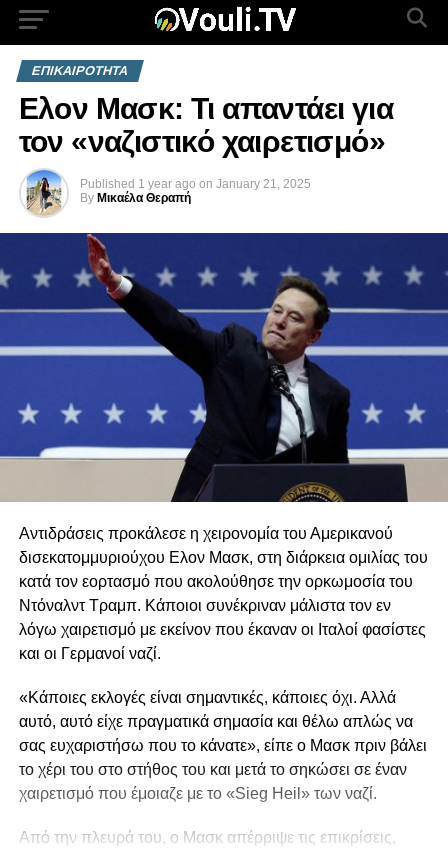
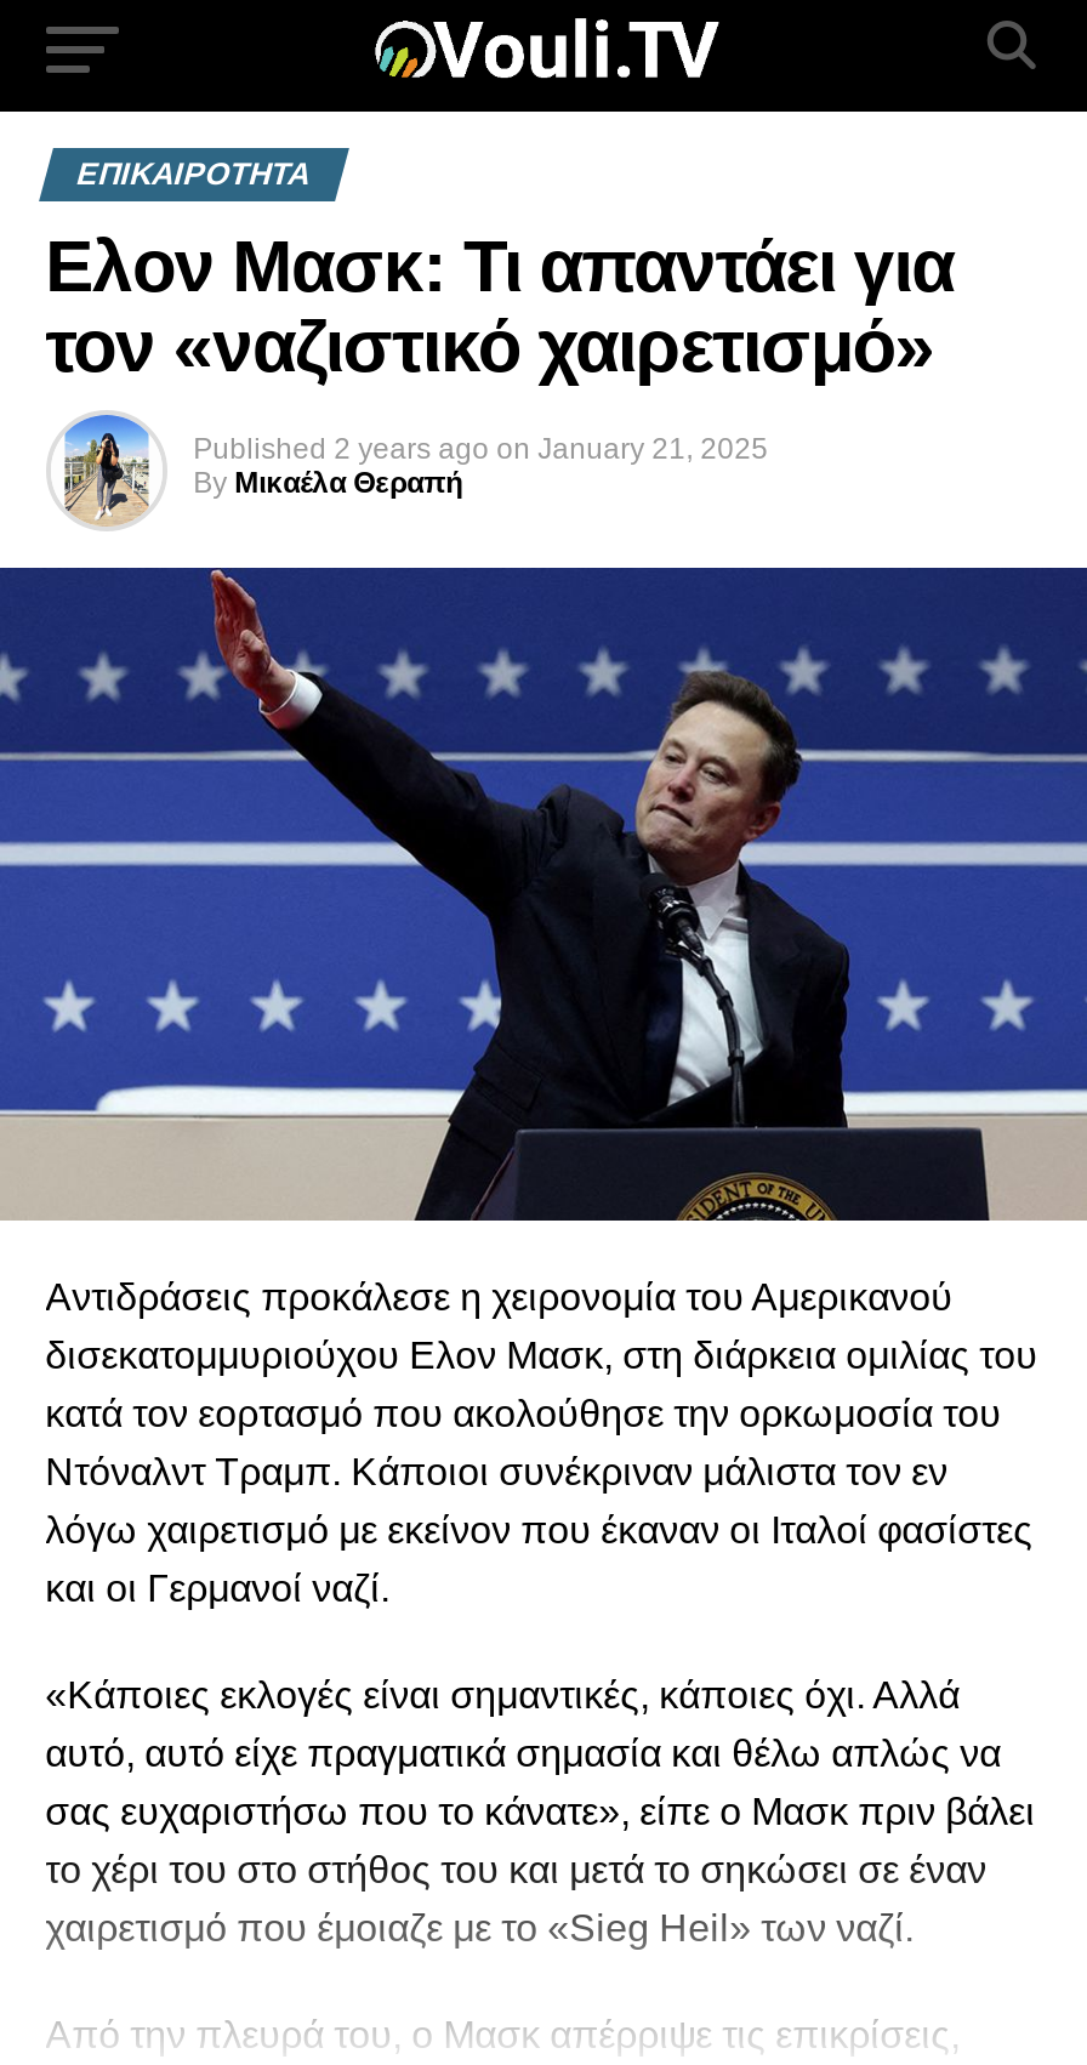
[80,177,311,191] Published 1 year ago on January 21, 2025 -> [193,432,768,466] Published 2 years ago on January 21, 2025

